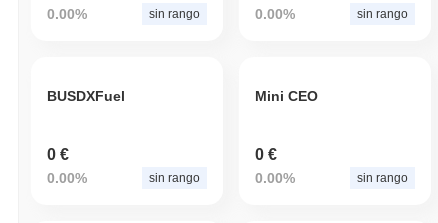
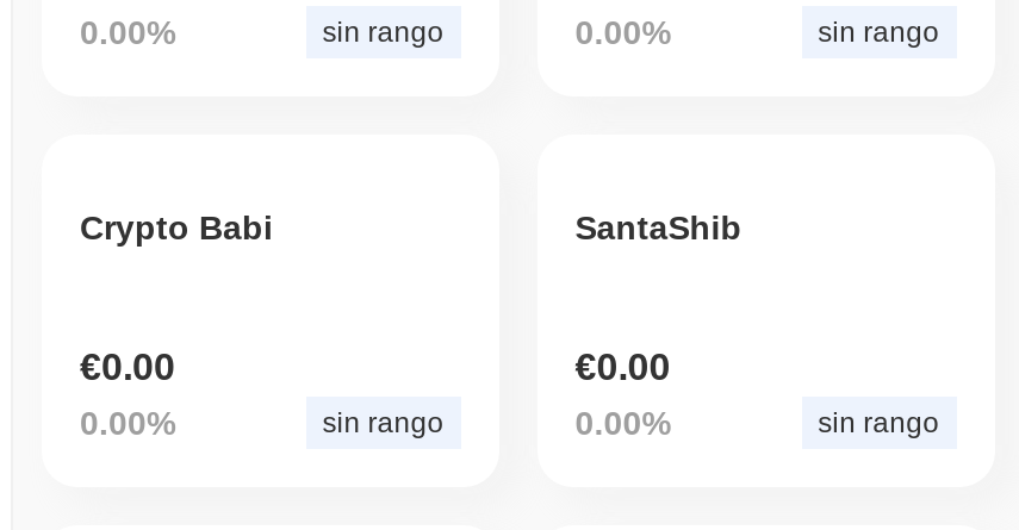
[47,88,125,104] BUSDXFuel -> [80,209,273,247] Crypto Babi
[255,88,318,104] Mini CEO -> [575,209,742,247] SantaShib
[47,146,69,163] 0 € -> [80,346,175,386] €0.00
[255,146,277,163] 0 € -> [575,346,671,386] €0.00

